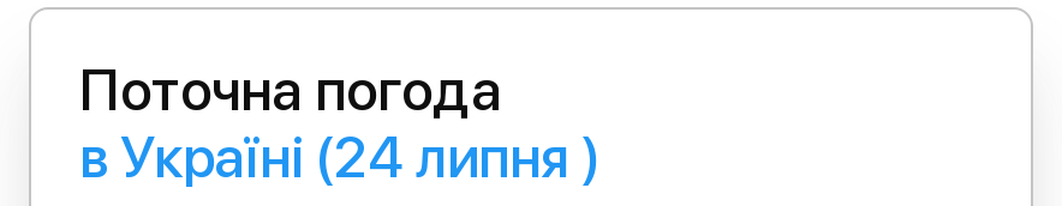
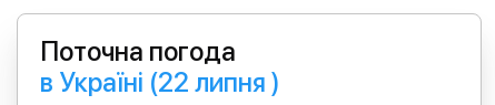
[79,122,601,192] в Україні (24 липня ) -> [40,66,280,98] в Україні (22 липня )

